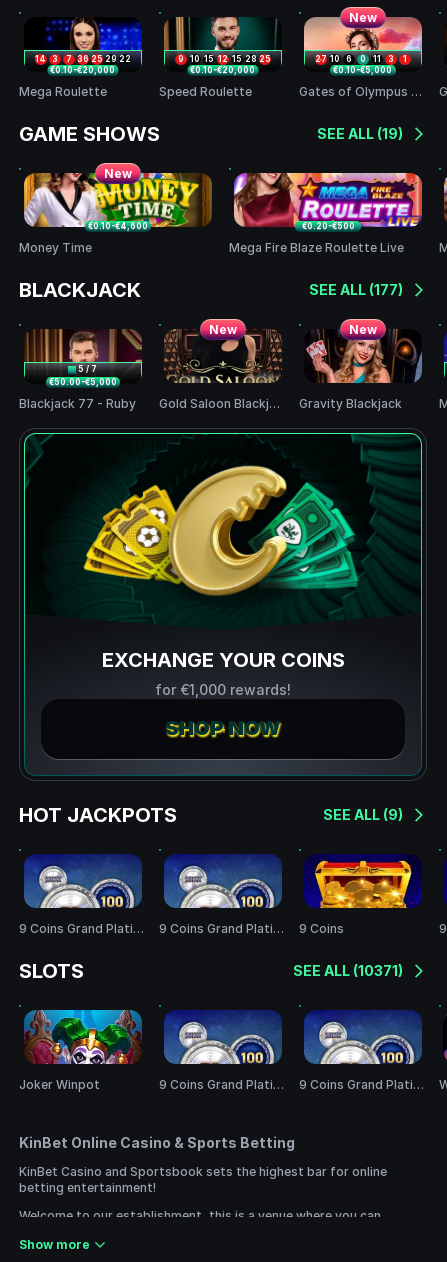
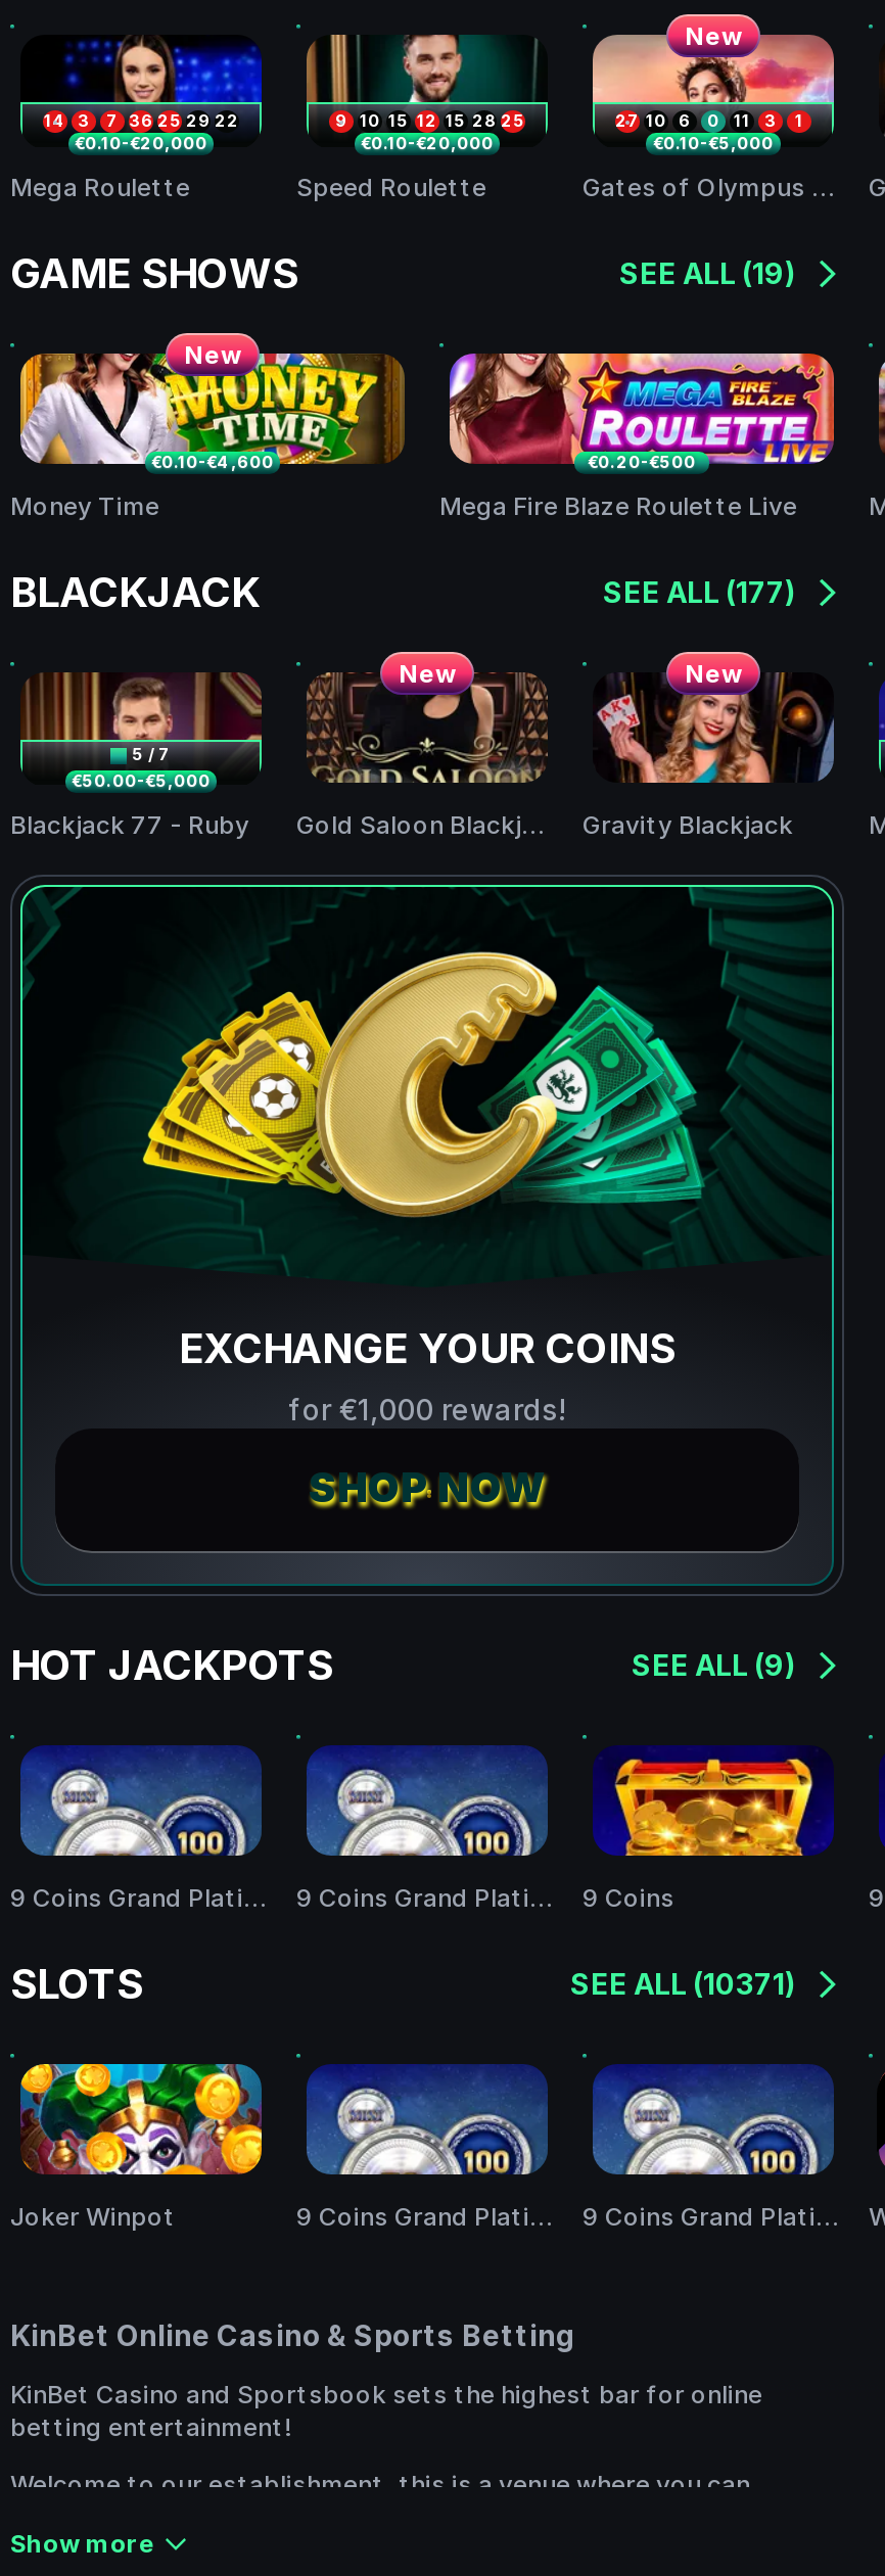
[24,1009,142,1065] [image] -> [18,2062,264,2176] [image]

